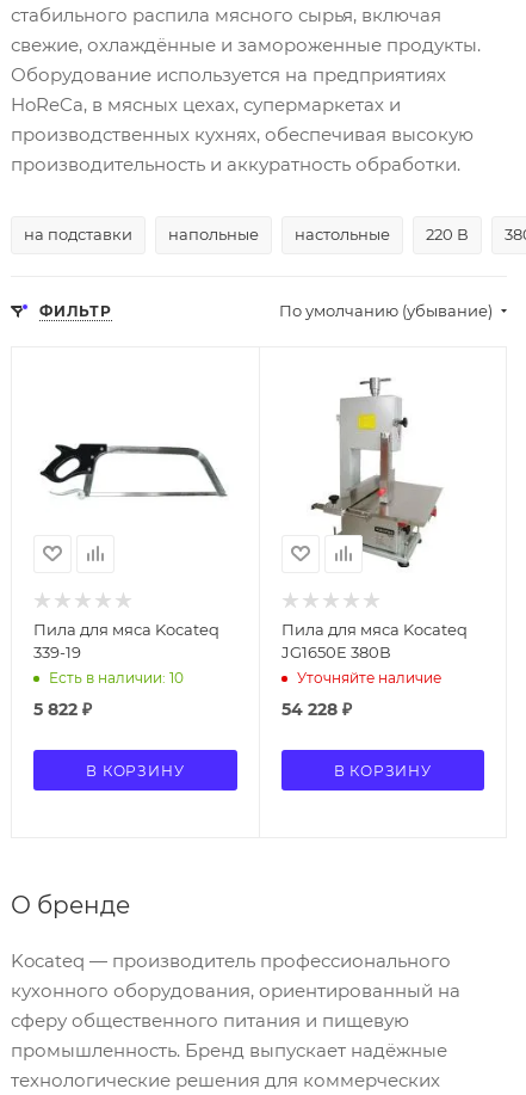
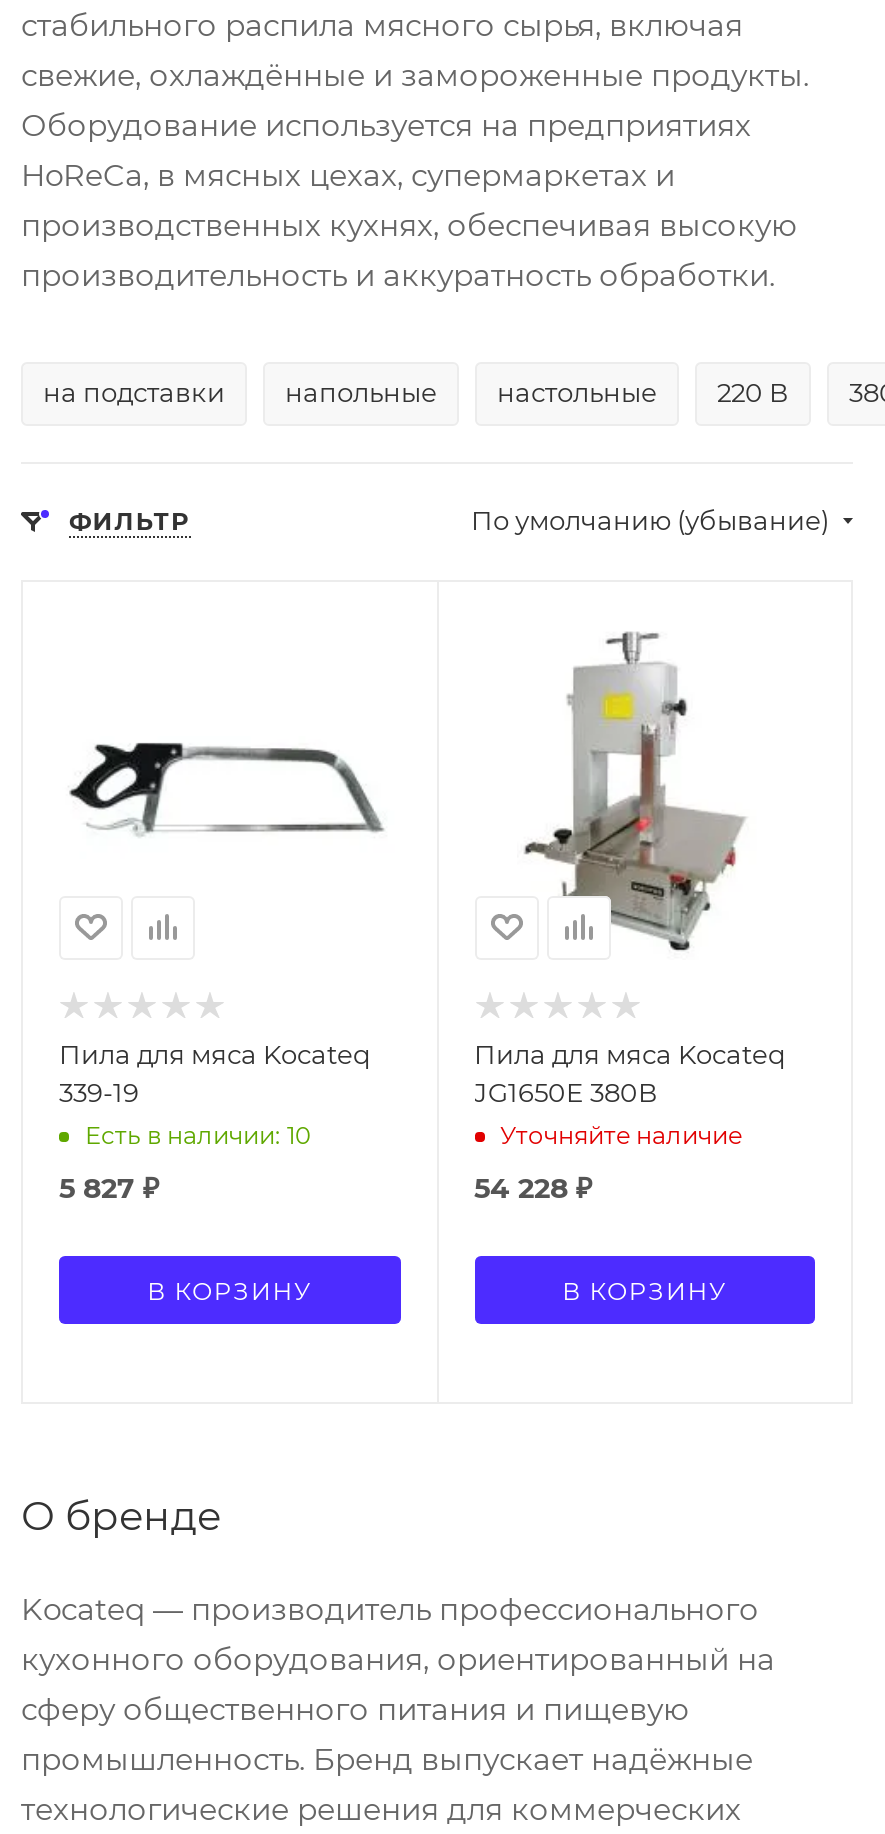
[33,698,92,719] 5 822 ₽ -> [59,1169,159,1205] 5 827 ₽

